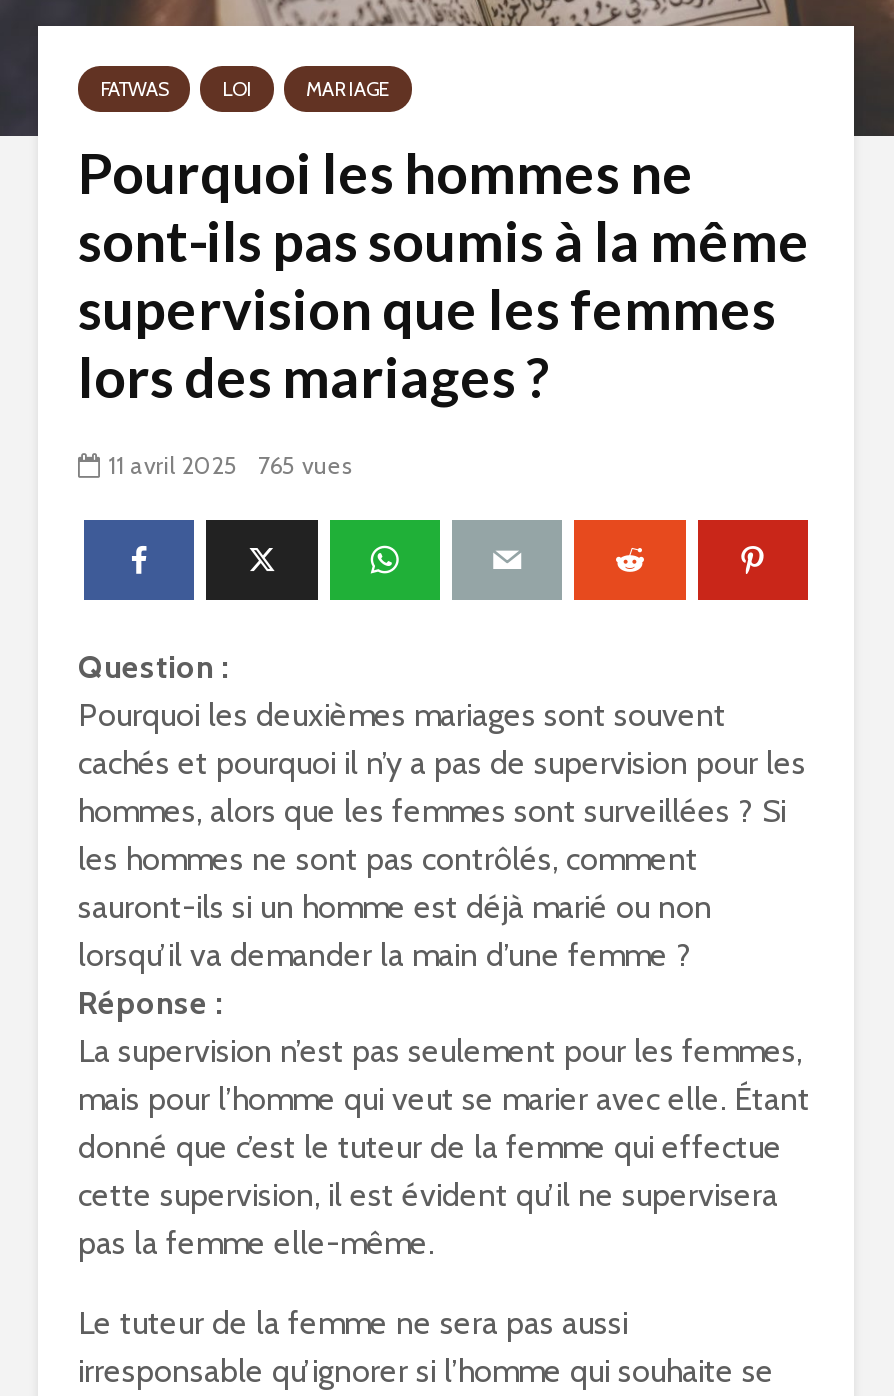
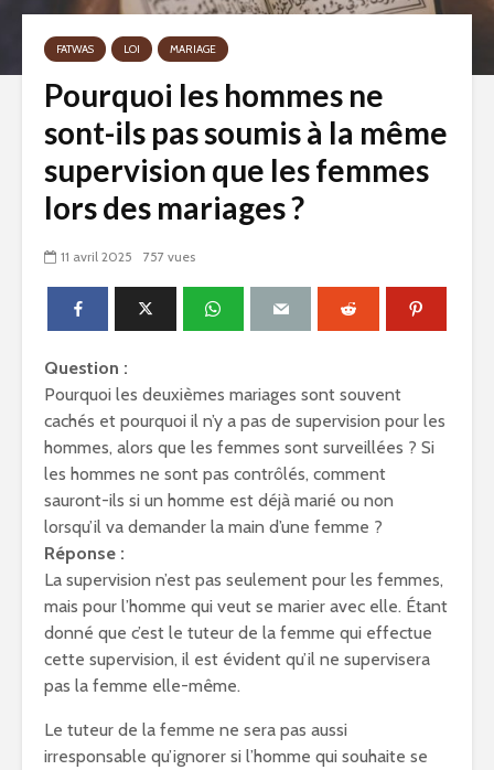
[108,450,352,480] 11 avril 2025 765 vues -> [61,248,195,265] 11 avril 2025 757 vues

